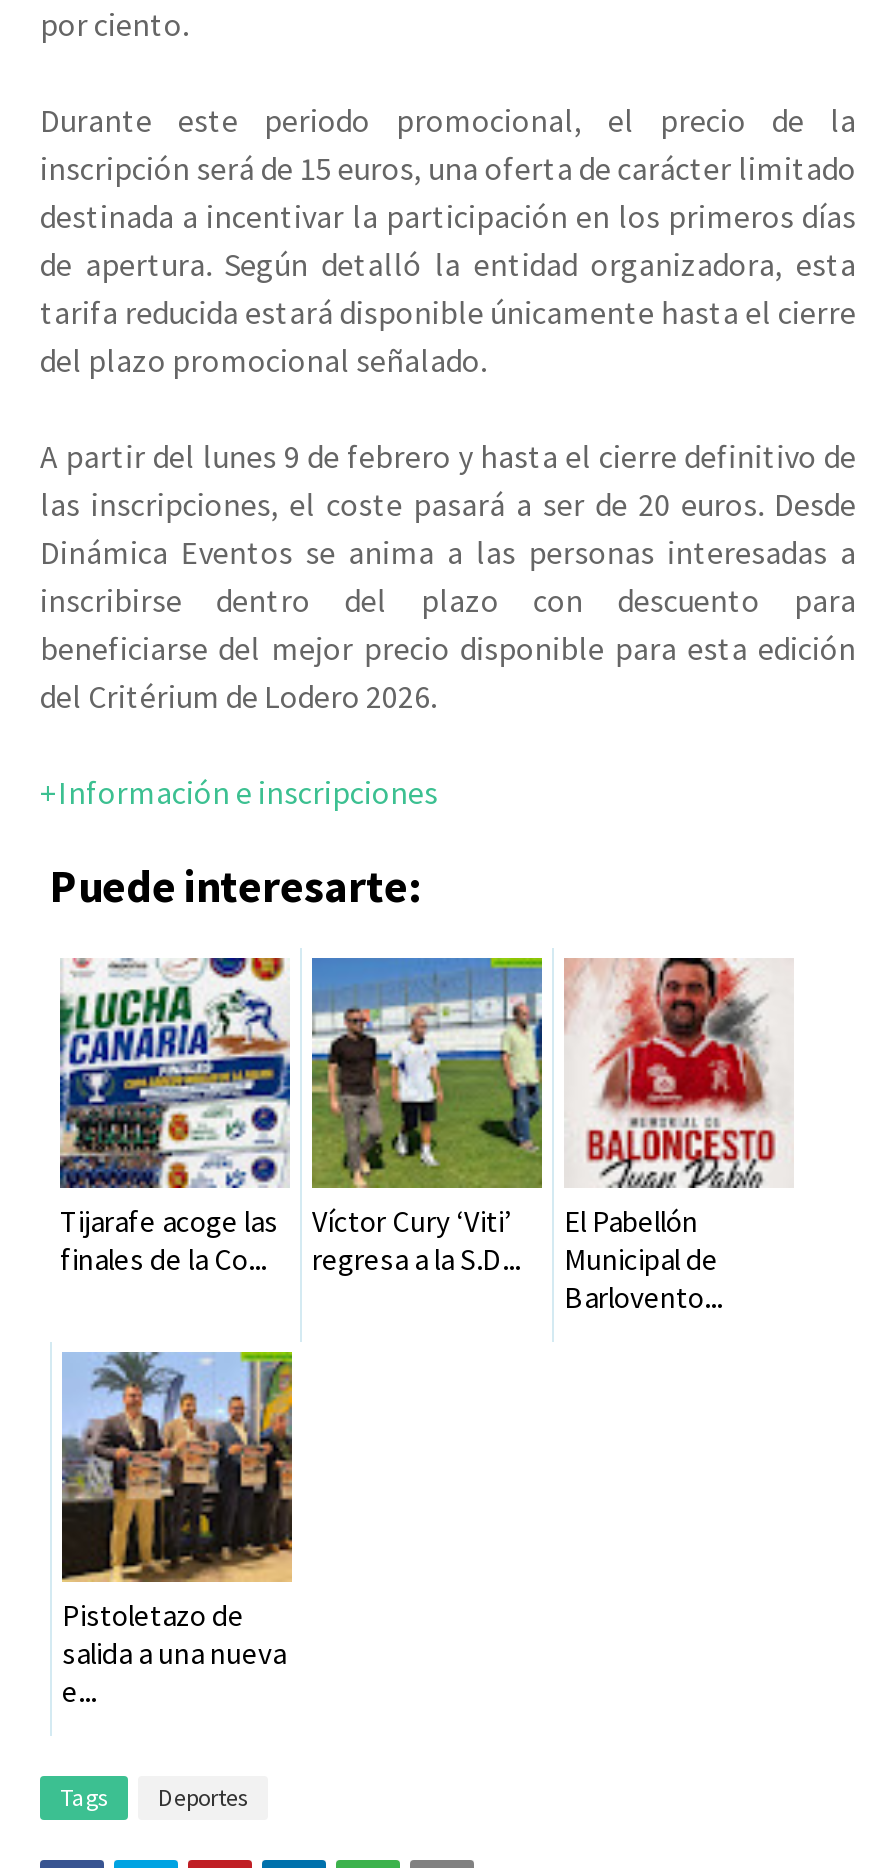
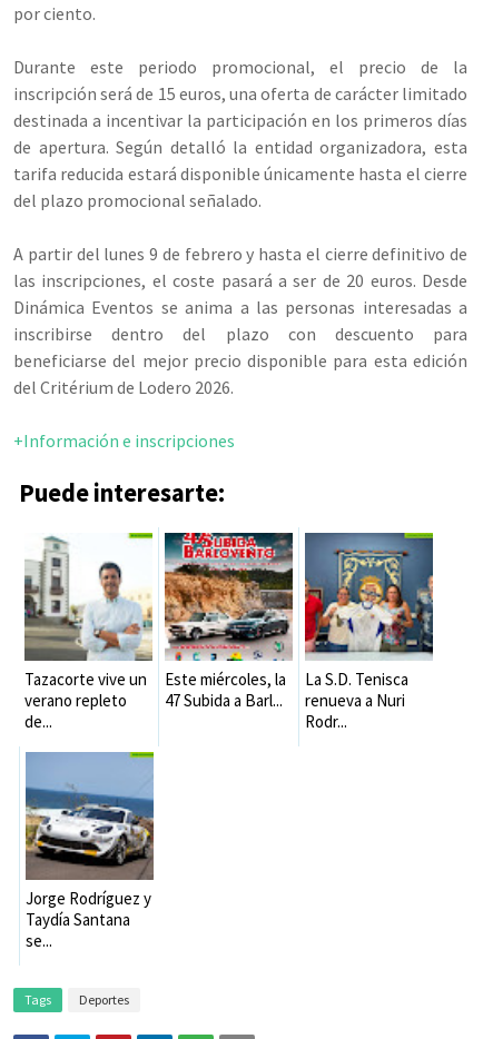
[58,956,292,1278] [image] | Tijarafe acoge las | finales de la Co... -> [23,532,154,732] [image] | Tazacorte vive un | verano repleto | de...
[310,956,544,1278] [image] | Víctor Cury ‘Viti’ | regresa a la S.D... -> [164,532,294,711] [image] | Este miércoles, la | 47 Subida a Barl...
[564,956,794,1316] [image] | El Pabellón | Municipal de | Barlovento... -> [304,532,434,732] [image] | La S.D. Tenisca | renueva a Nuri | Rodr...
[60,1350,294,1710] [image] | Pistoletazo de | salida a una nueva | e... -> [24,751,155,951] [image] | Jorge Rodríguez y | Taydía Santana | se...

